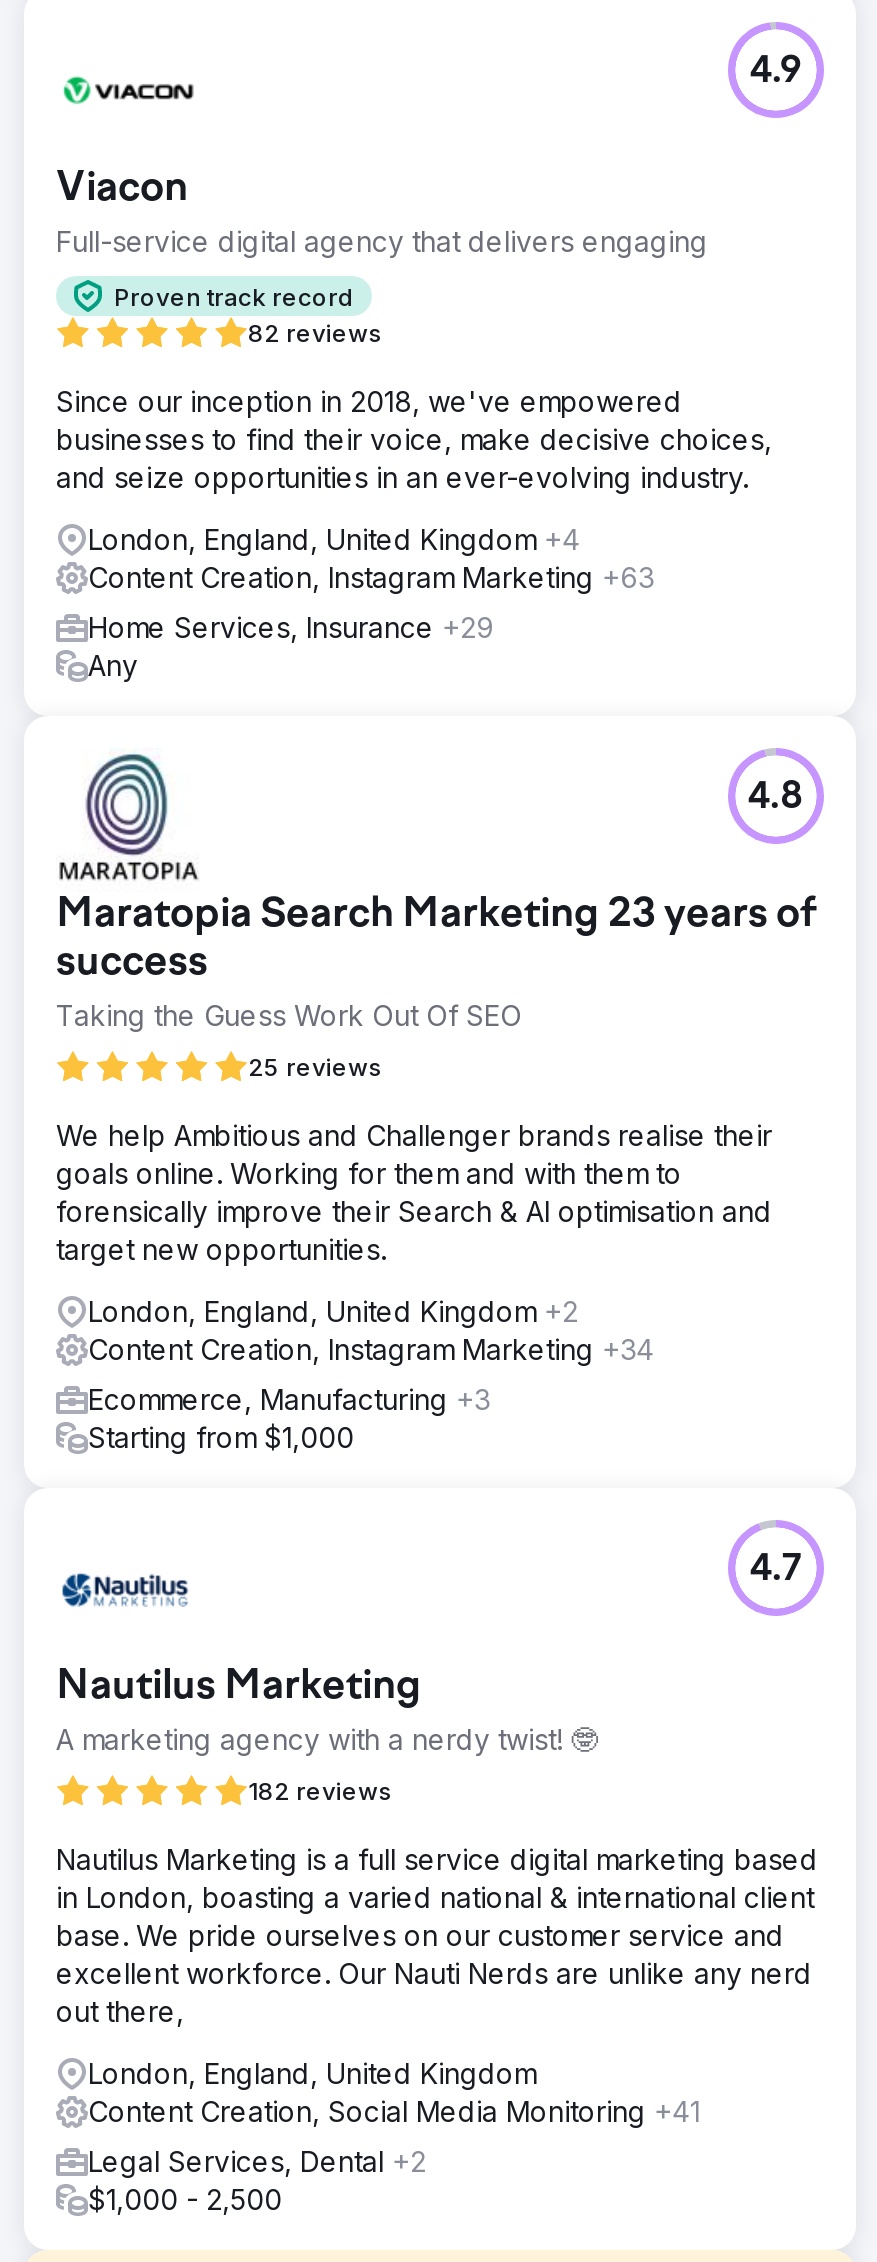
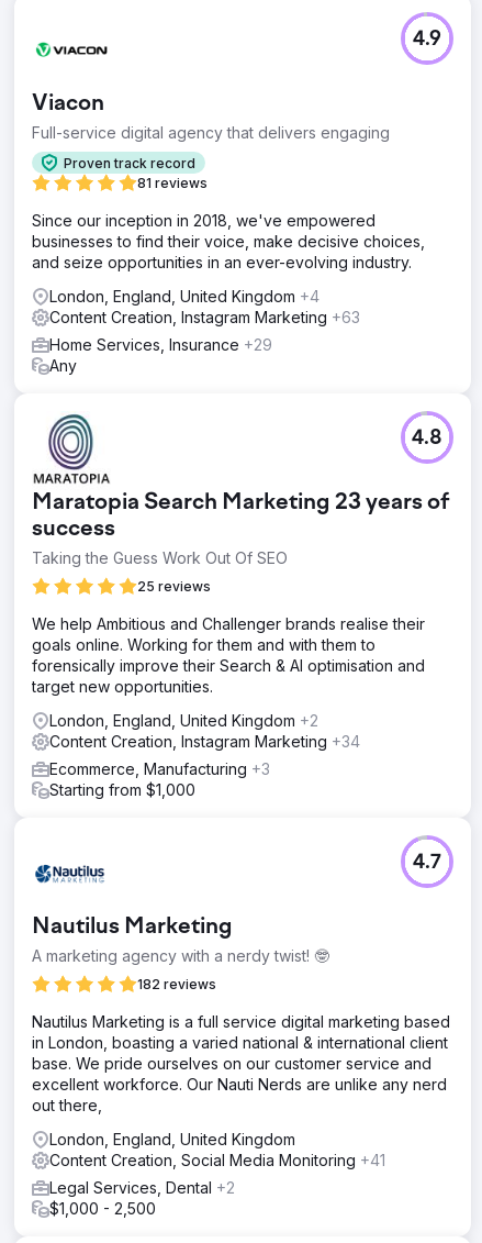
[248,318,382,348] 82 reviews -> [137,175,208,191] 81 reviews

